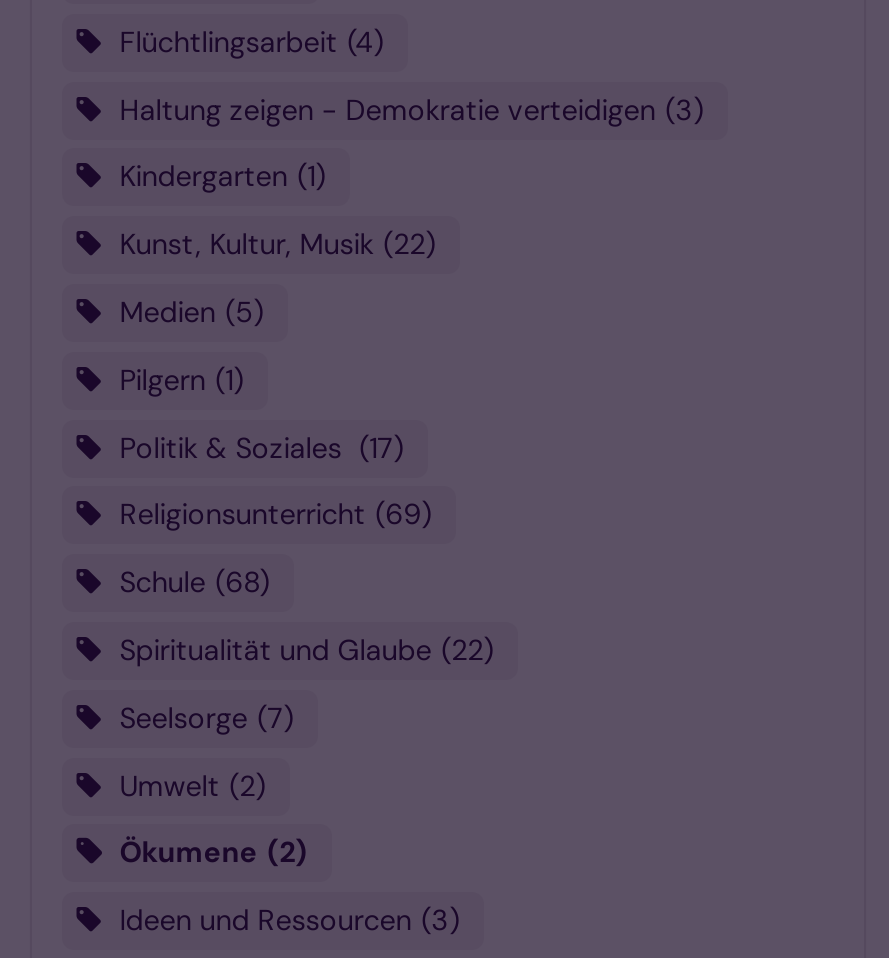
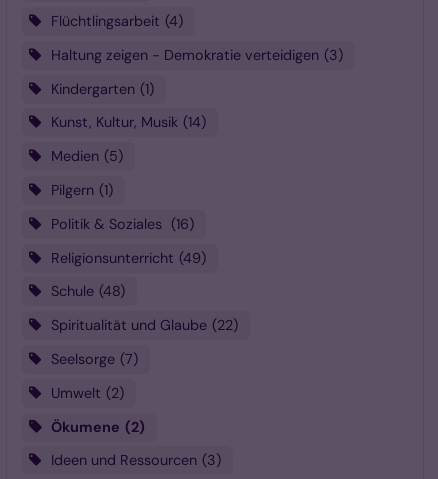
[120,227,425,263] Kunst, Kultur, Musik 22 -> [51,113,201,131] Kunst, Kultur, Musik 14
[120,430,393,466] Politik & Soziales 17 -> [51,215,189,233] Politik & Soziales 16
[120,497,421,533] Religionsunterricht 69 -> [51,249,201,267] Religionsunterricht 49
[120,565,259,601] Schule 68 -> [51,282,120,300] Schule 48

